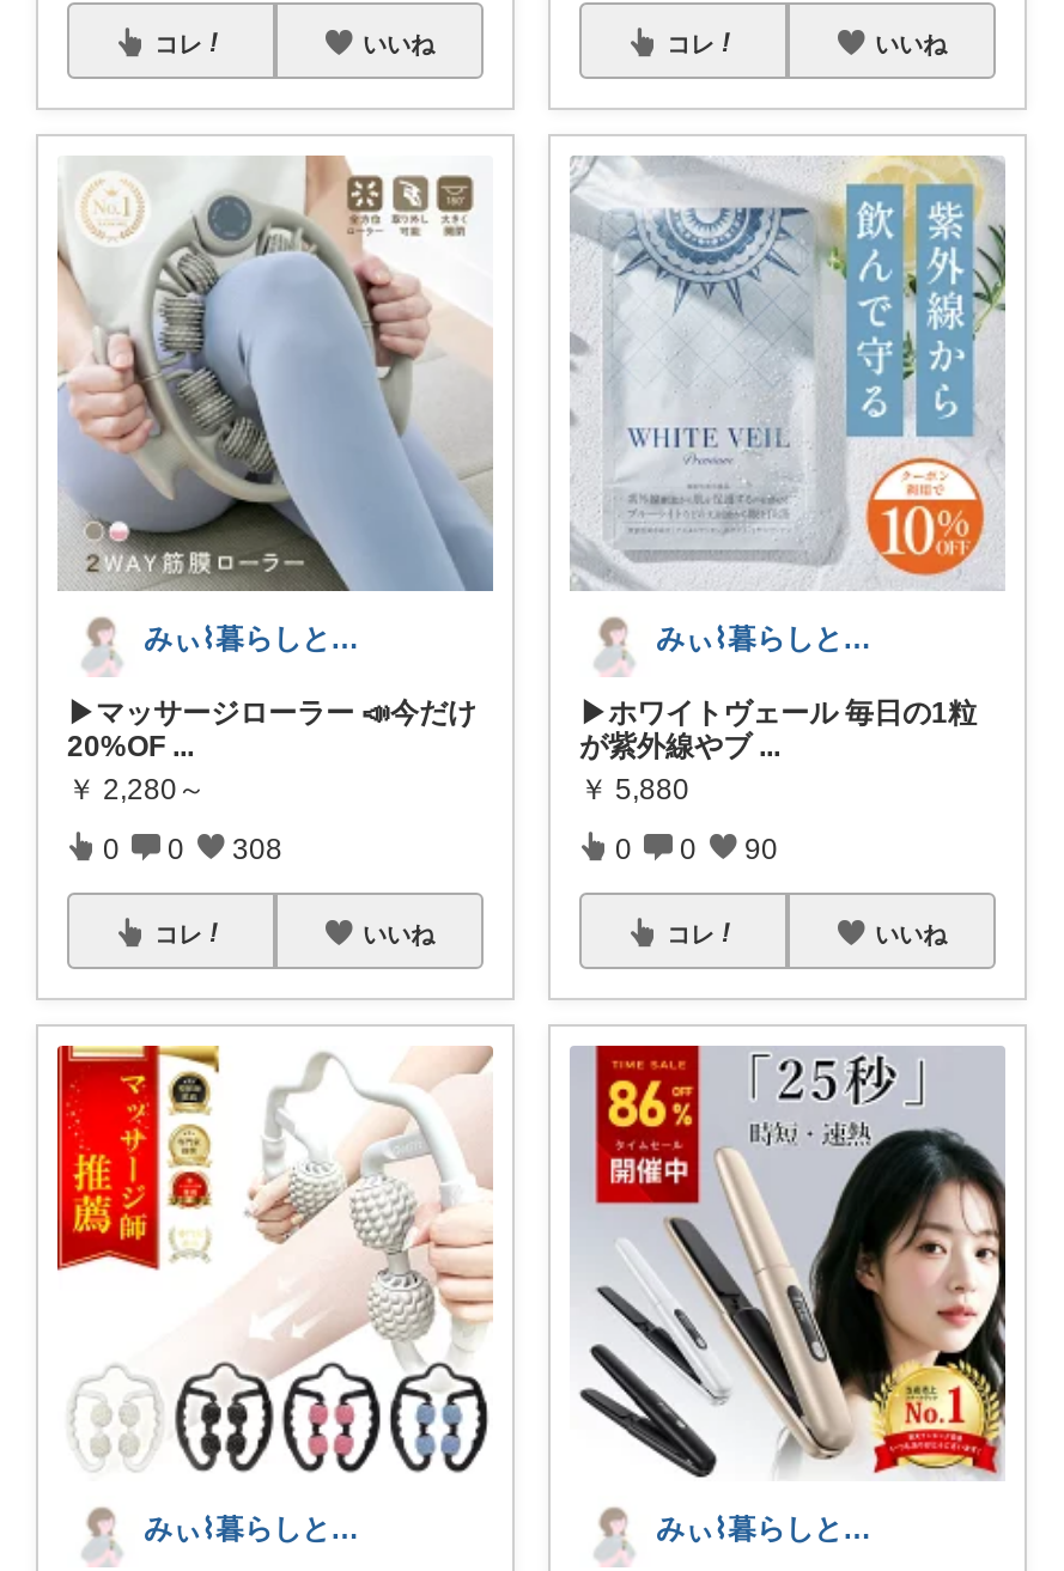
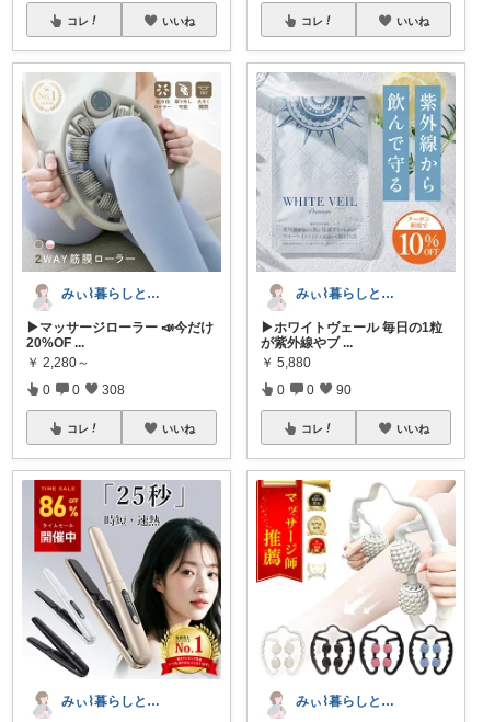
[55,1043,493,1479] [image] -> [22,479,222,679] [image]
[570,1043,1008,1481] [image] -> [255,479,456,678] [image]

